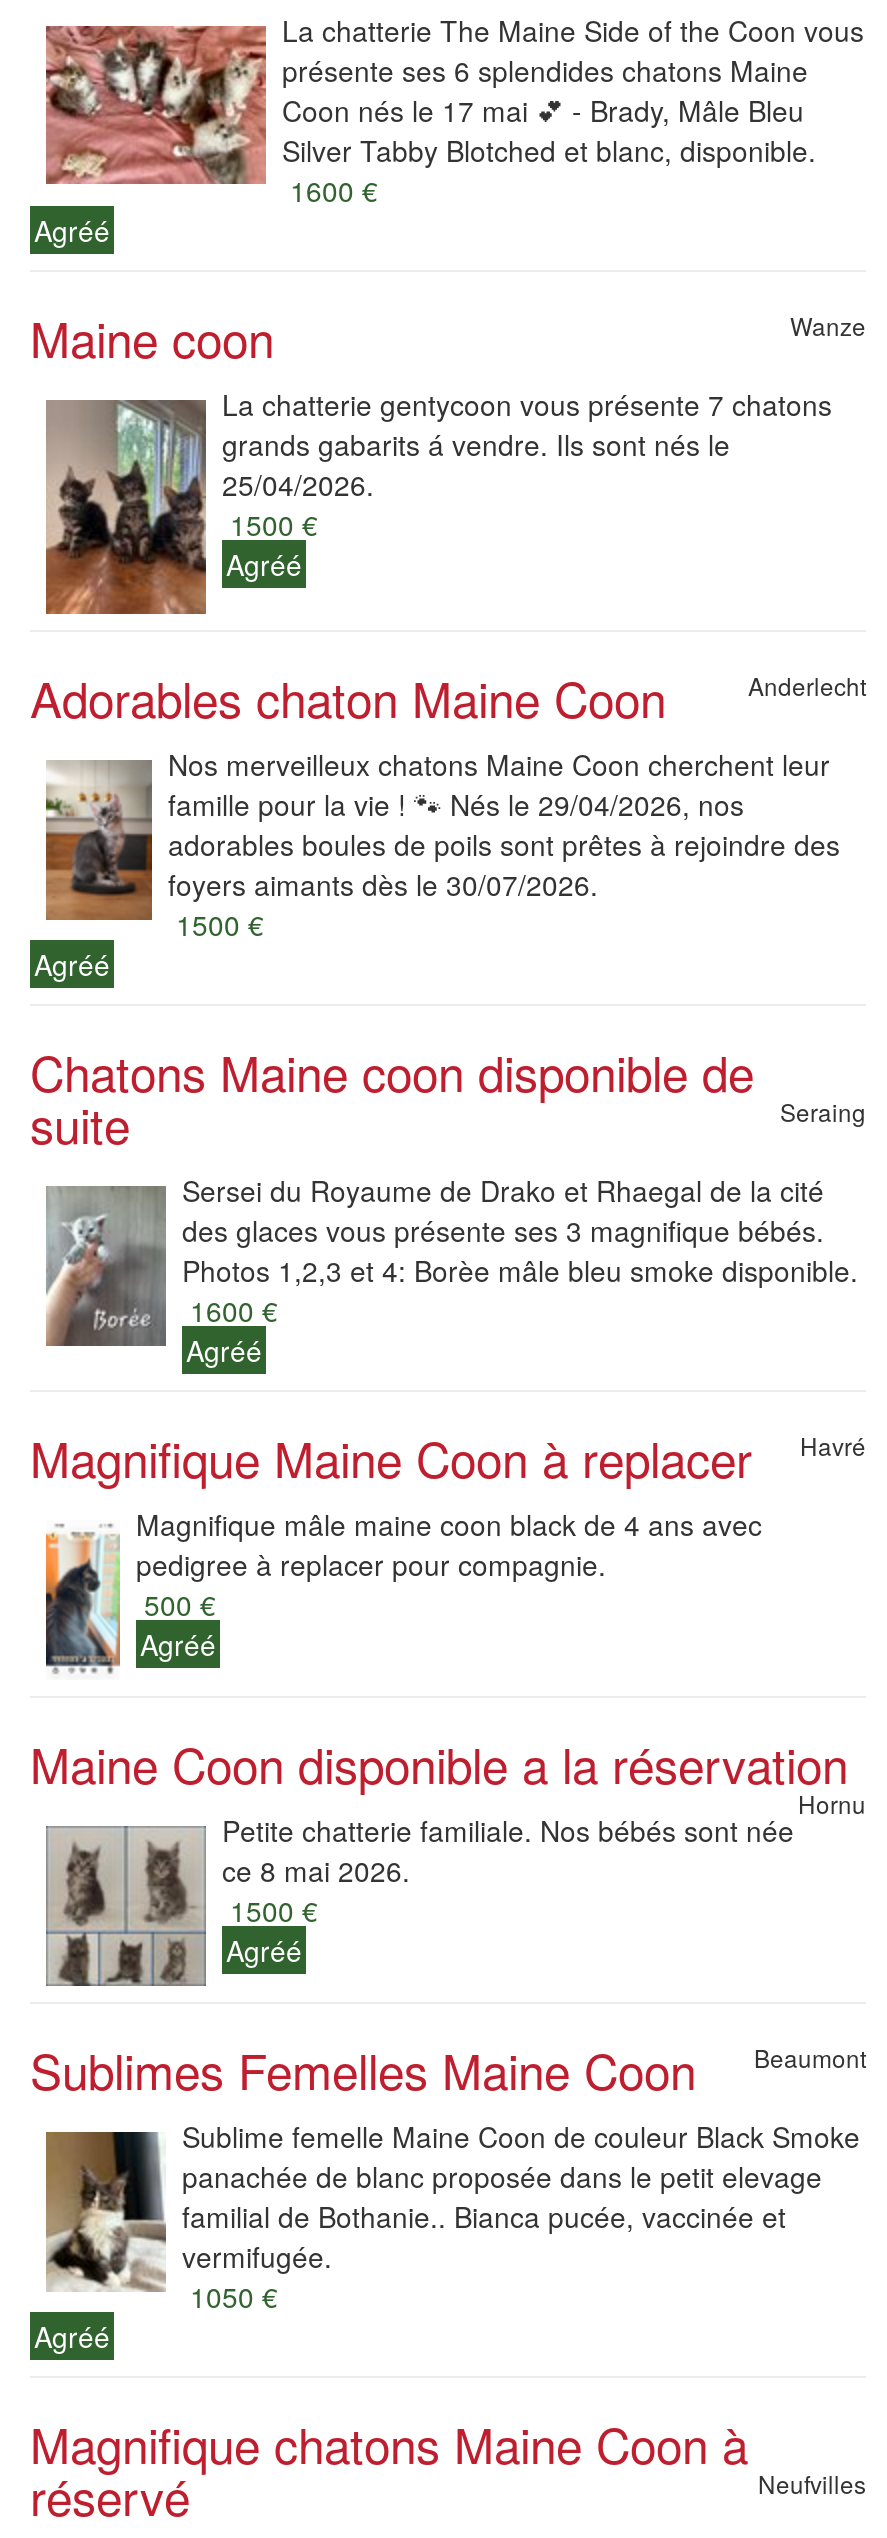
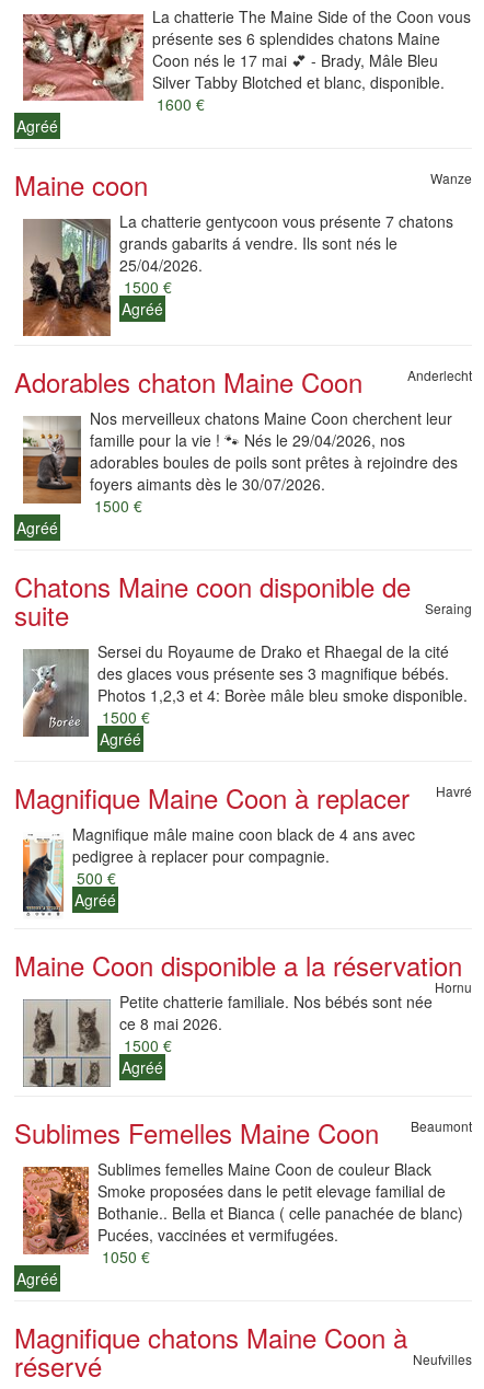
[182,1290,286,1330] 1600 € -> [97,706,154,728] 1500 €
[46,2116,860,2292] [image] | Sublime femelle Maine Coon de couleur Black Smoke | panachée de blanc proposée dans le petit elevage | familial de Bothanie.. Bianca pucée, vaccinée et | vermifugée. -> [22,1158,463,1254] [image] | Sublimes femelles Maine Coon de couleur Black | Smoke proposées dans le petit elevage familial de | Bothanie.. Bella et Bianca ( celle panachée de blanc) | Pucées, vaccinées et vermifugées.

